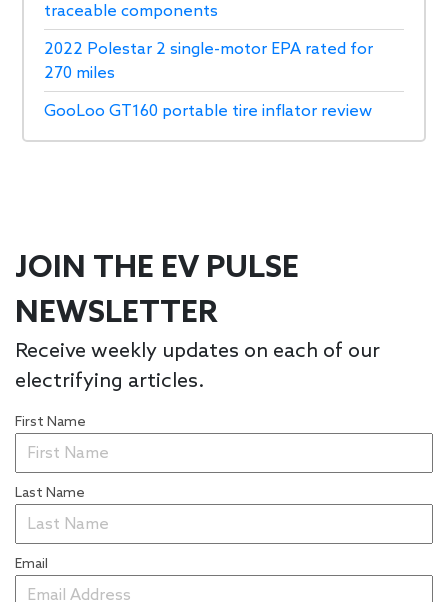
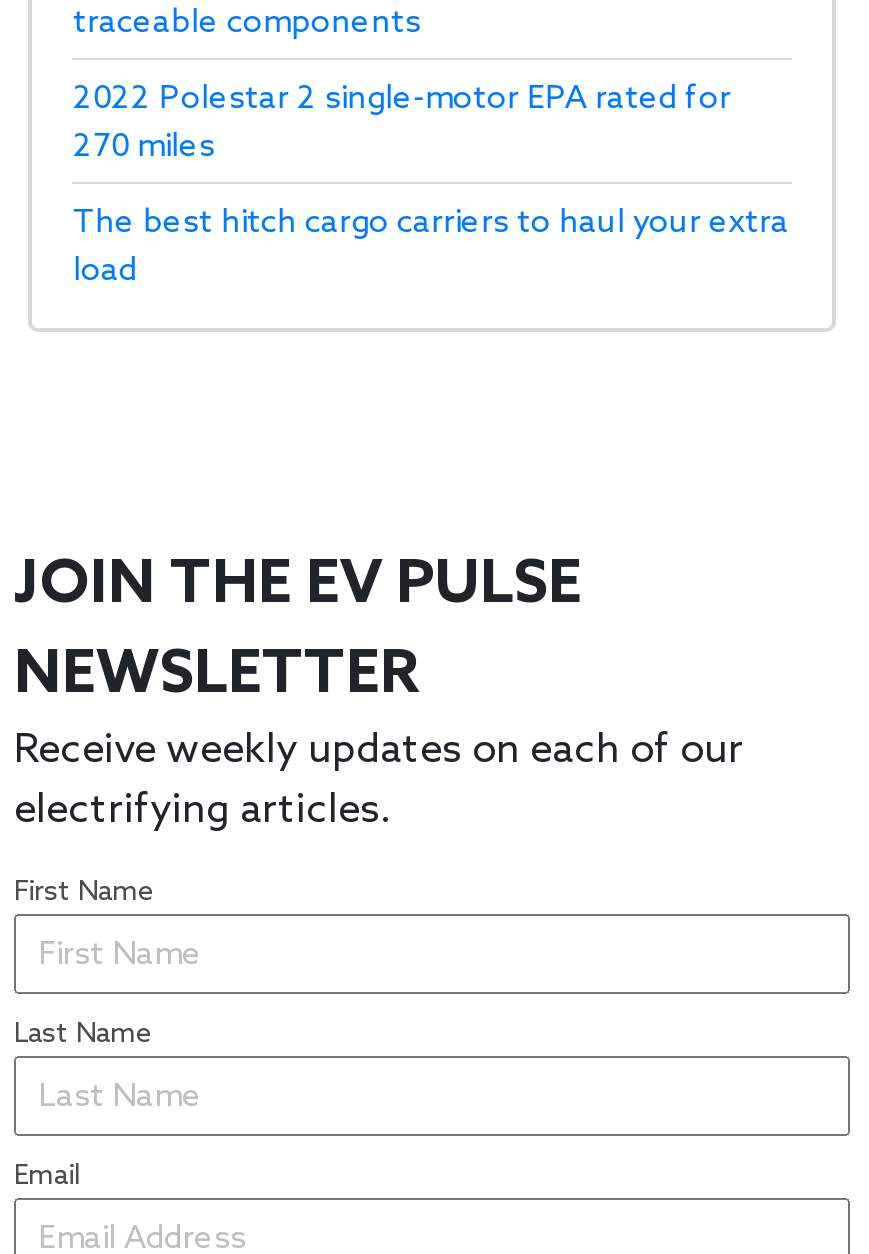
[44,102,372,121] GooLoo GT160 portable tire inflator review -> [73,205,789,291] The best hitch cargo carriers to haul your extra | load

